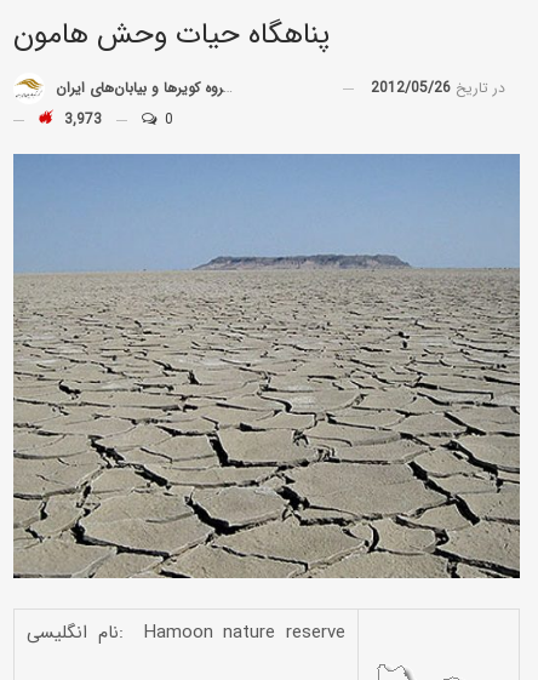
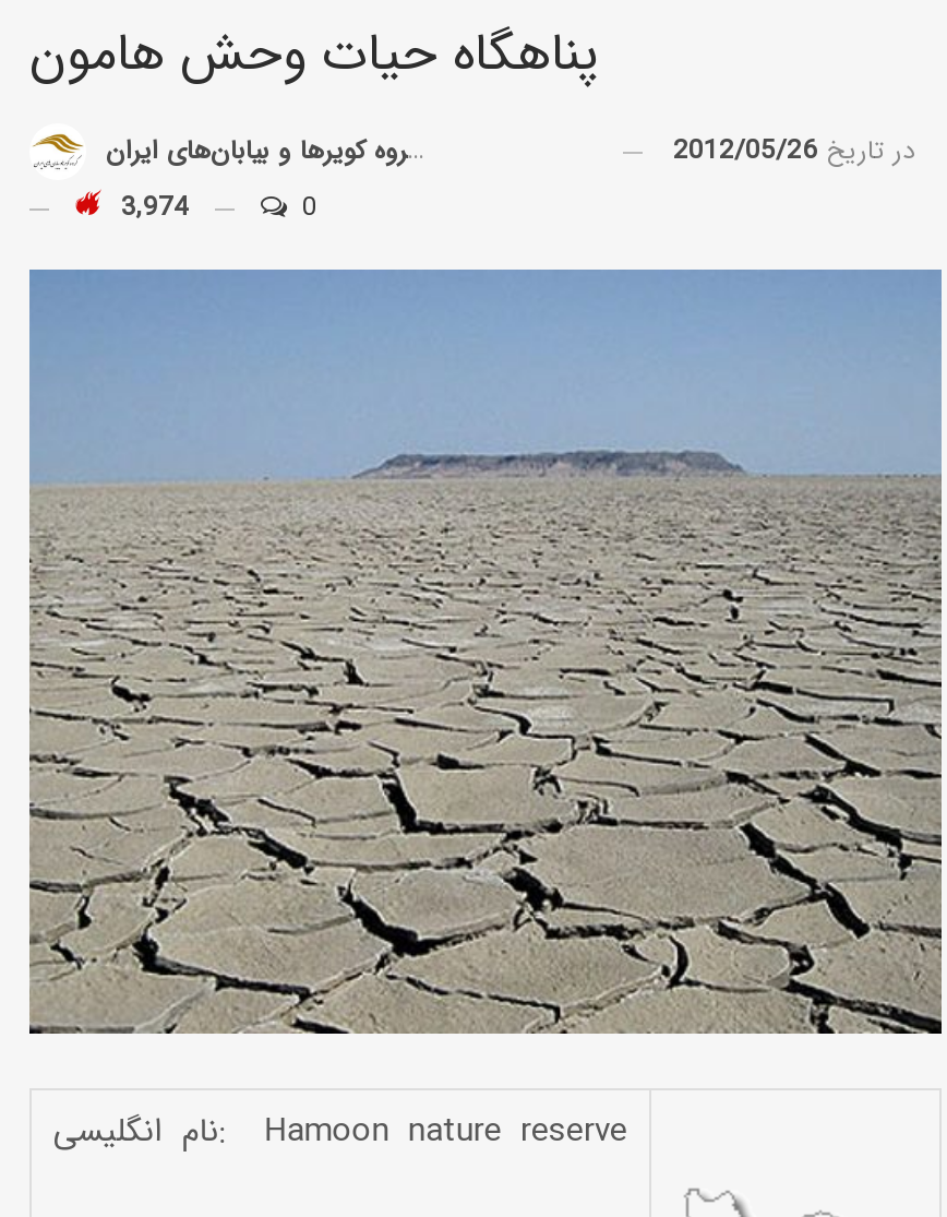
[64,108,102,131] 3,973 -> [121,187,189,229] 3,974

